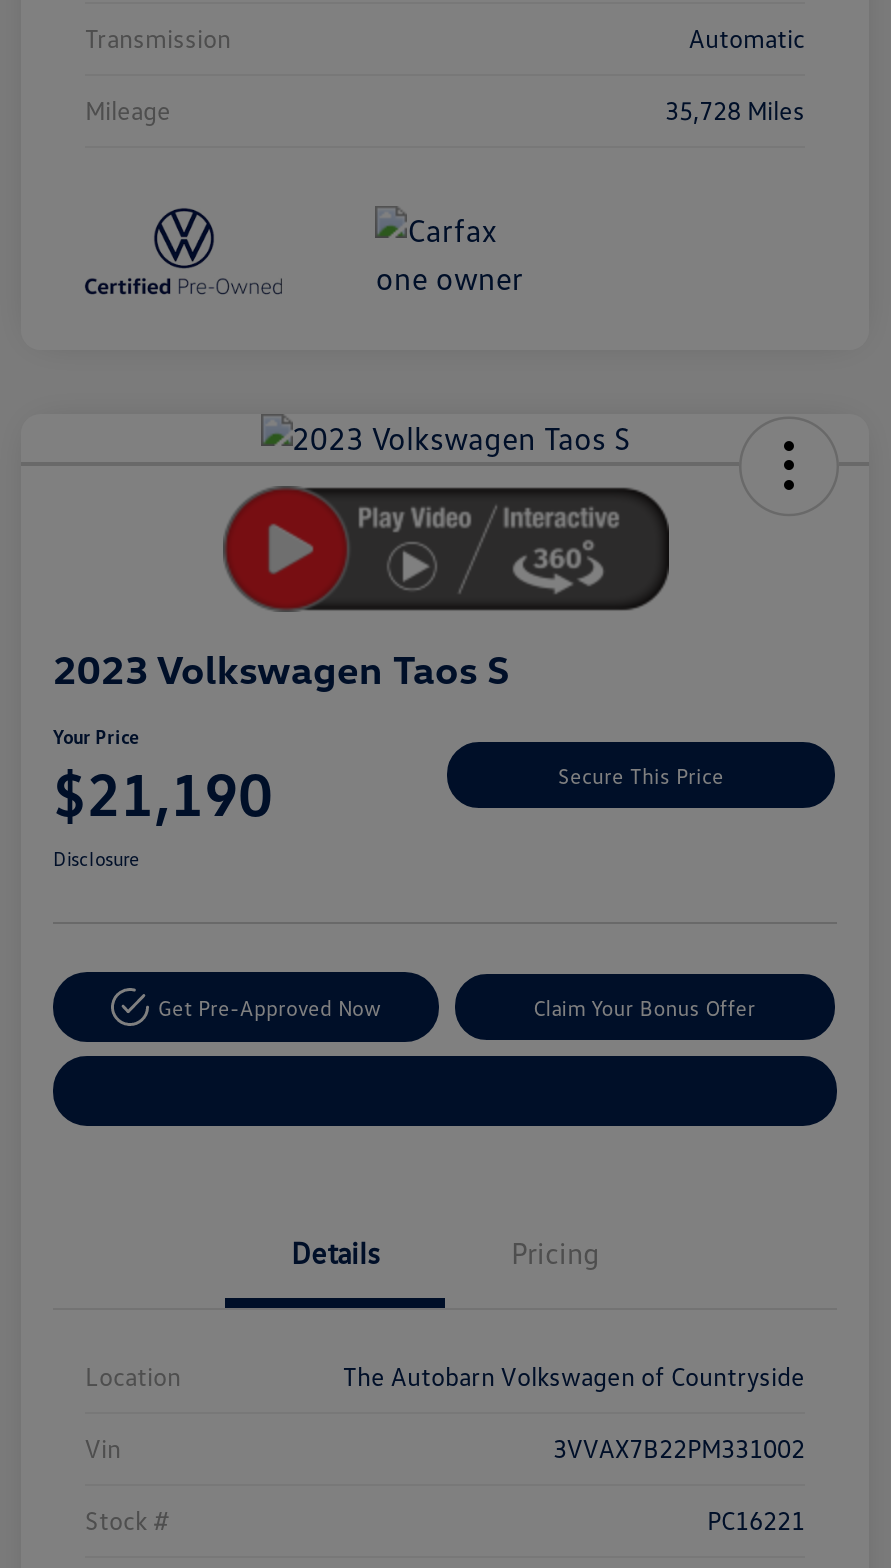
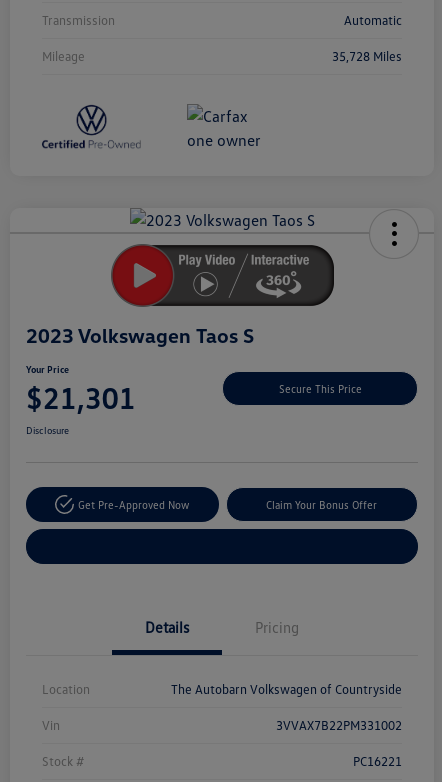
[53,756,273,830] $21,190 -> [26,379,136,416] $21,301

